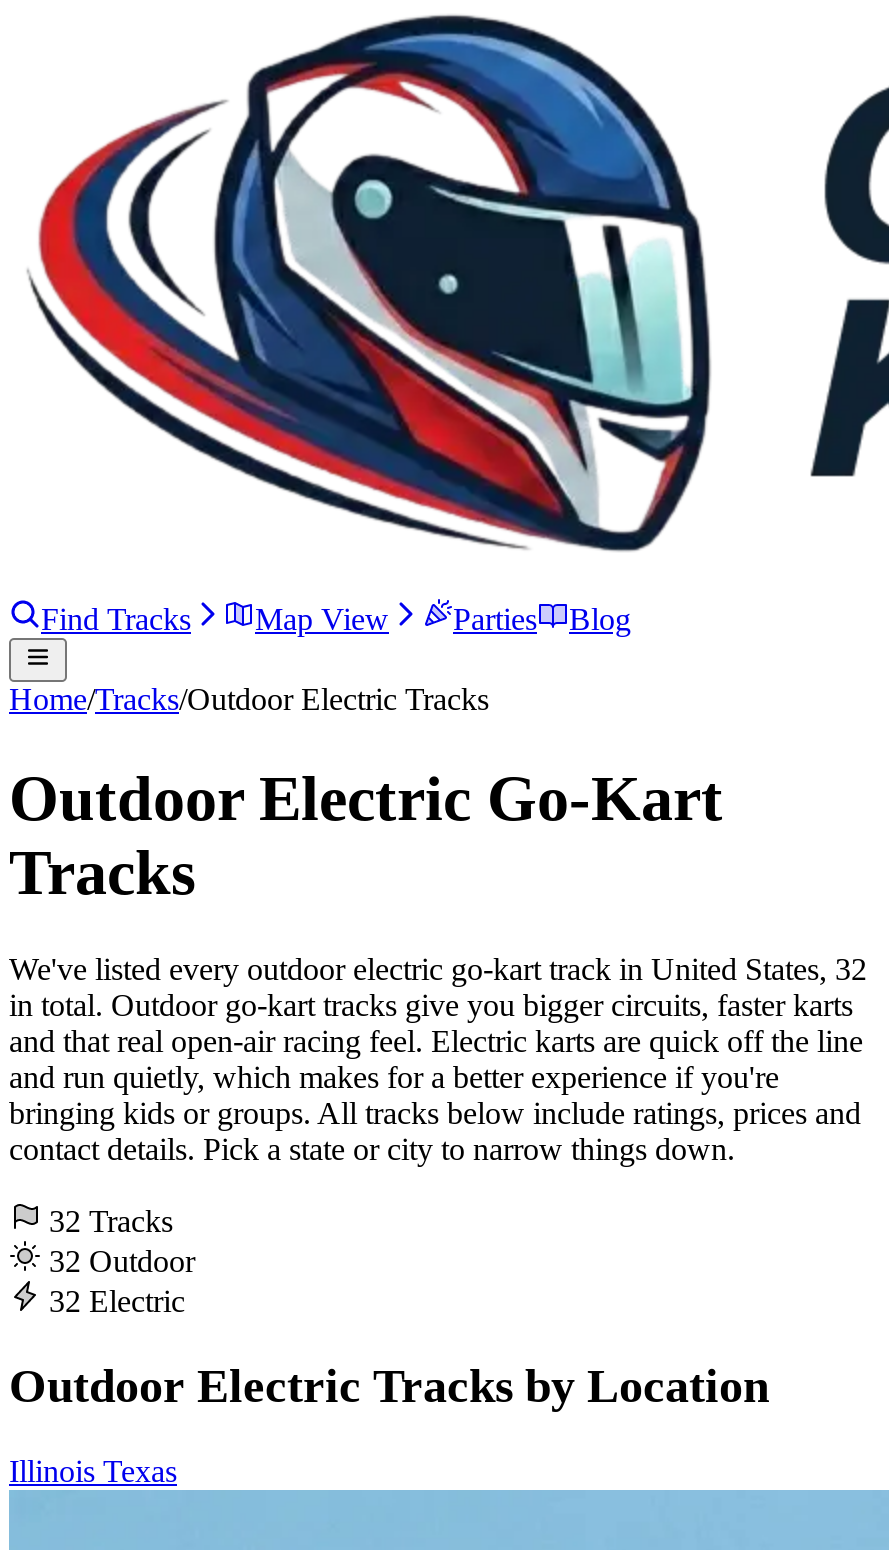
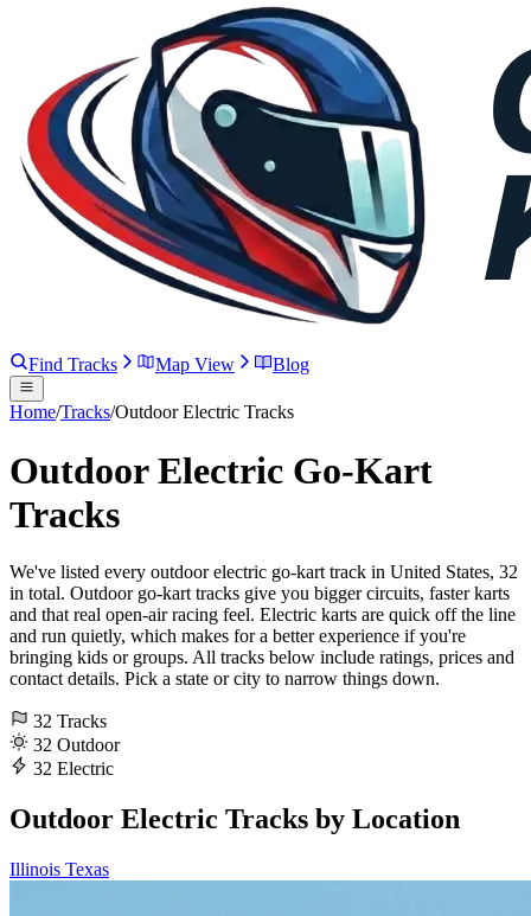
[453,602,537,636] Parties -> none

